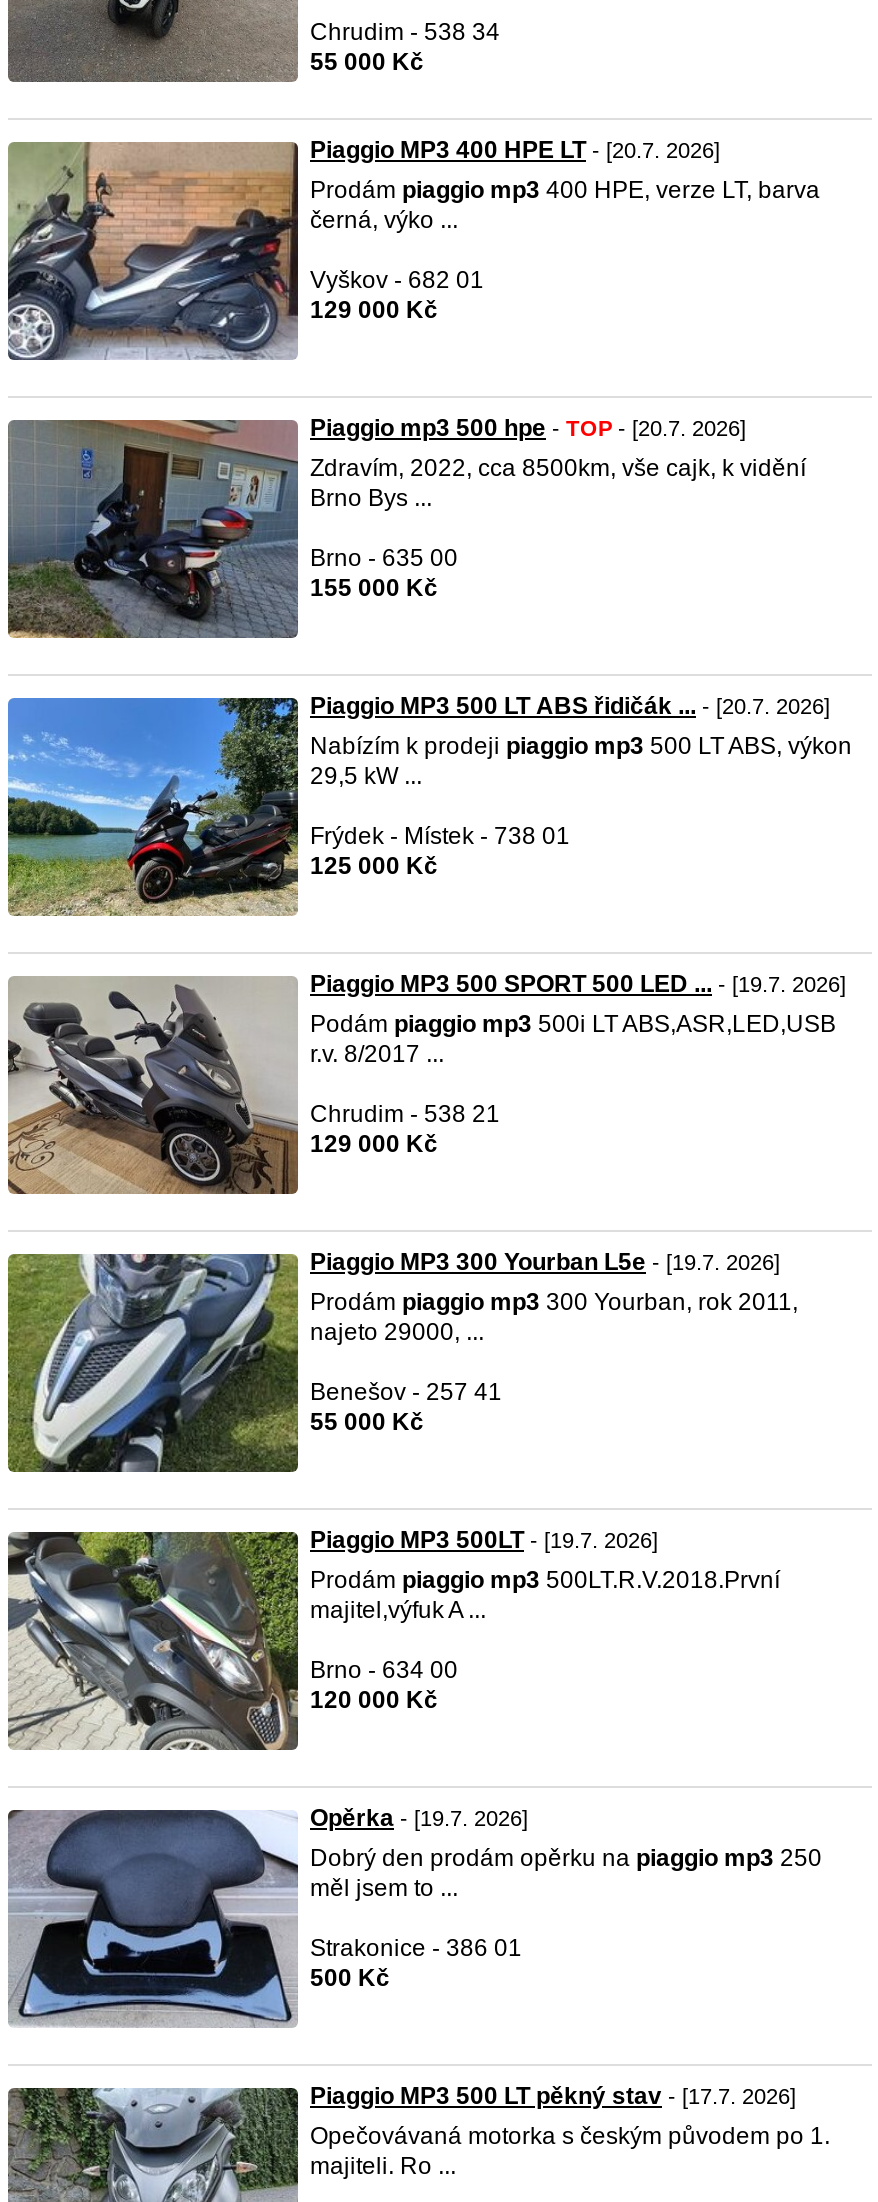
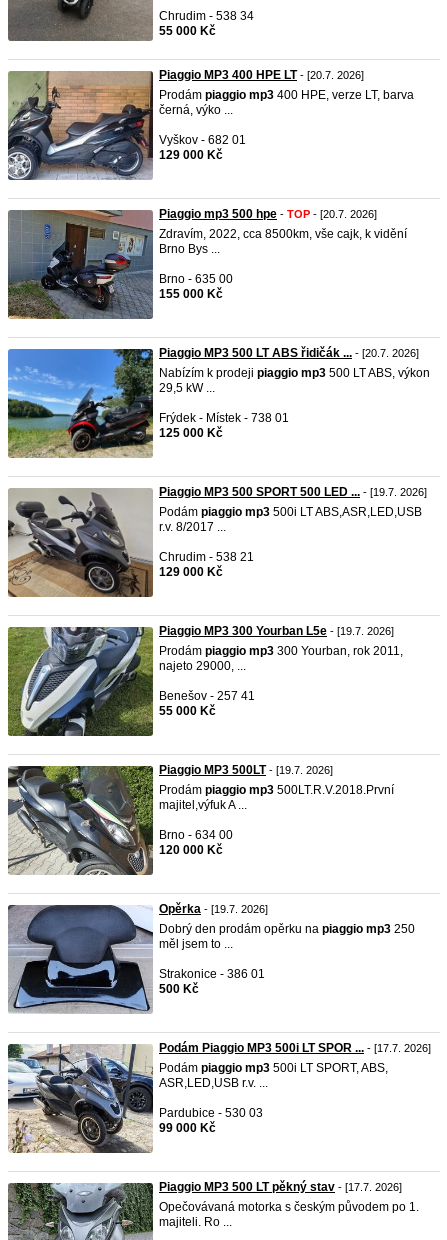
none -> [8,1041,431,1154] [image] | Podám Piaggio MP3 500i LT SPOR ... - [17.7. 2026] | Podám piaggio mp3 500i LT SPORT, ABS, | ASR,LED,USB r.v. ... | Pardubice - 530 03 | 99 000 Kč

